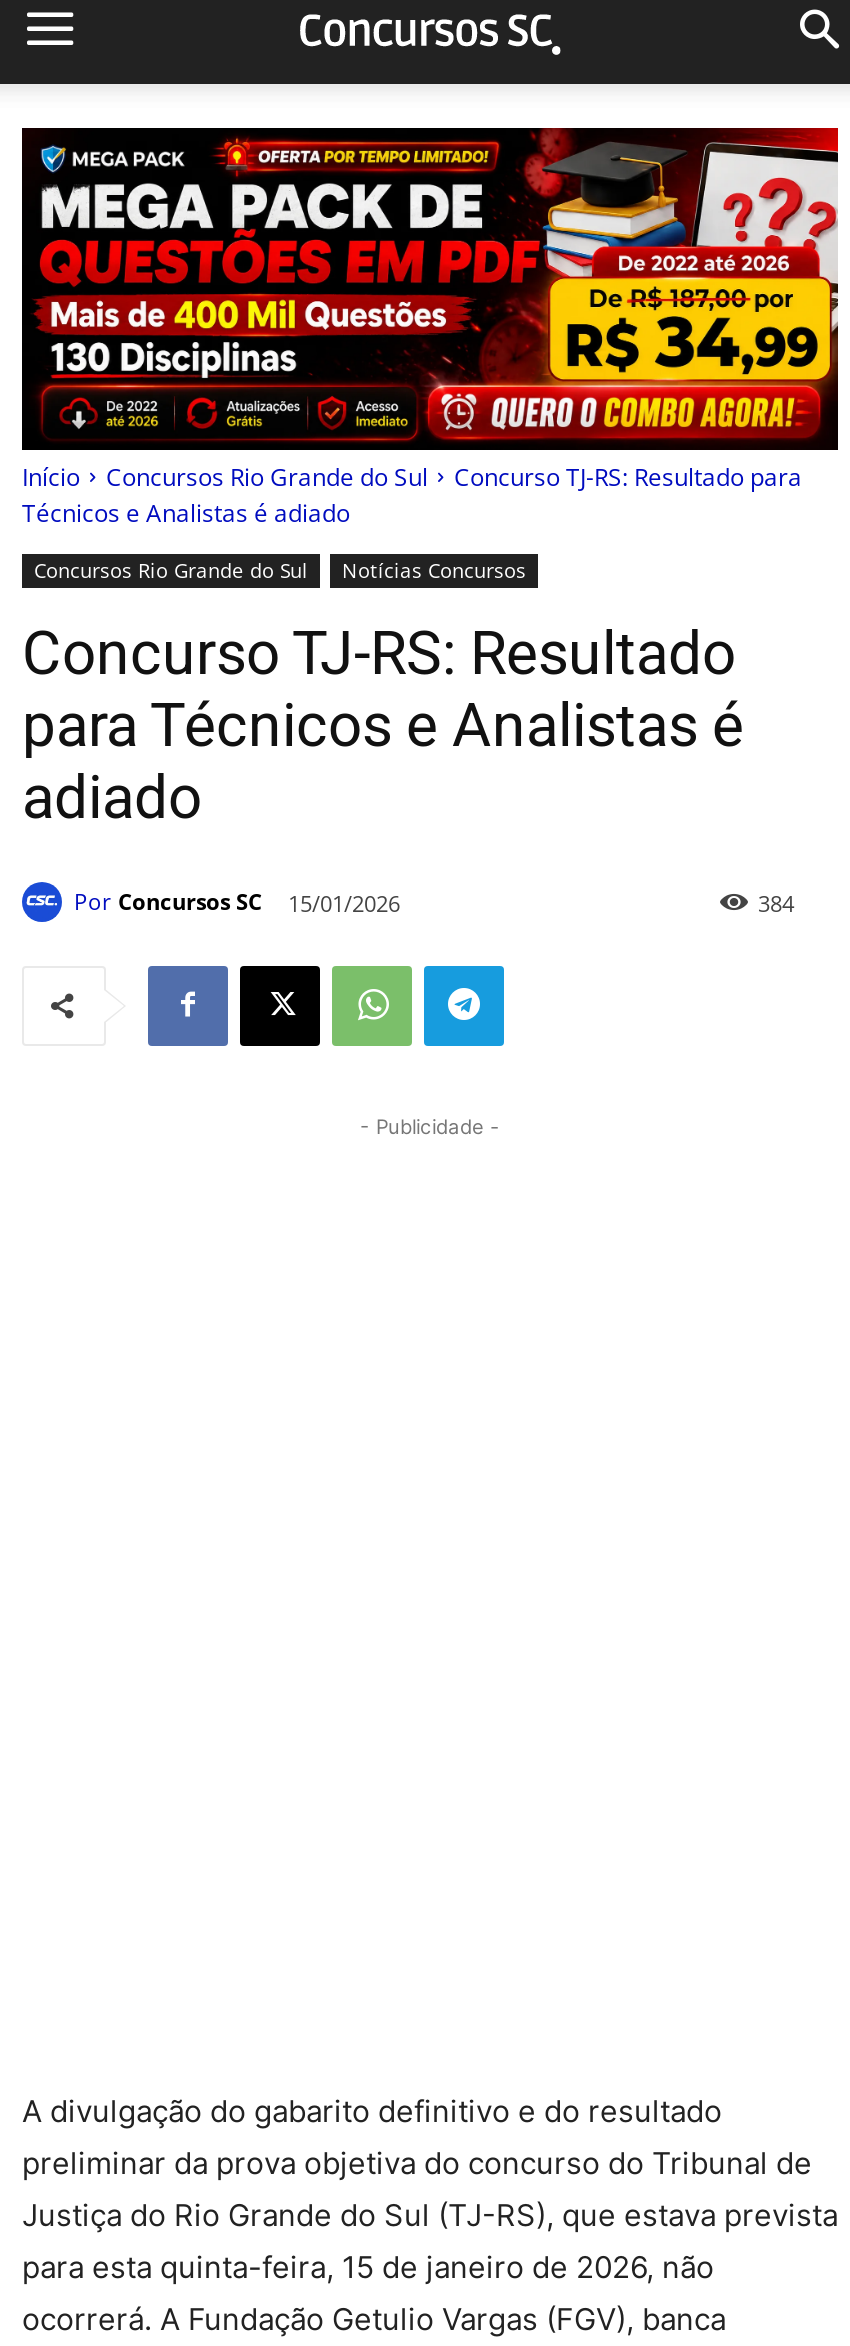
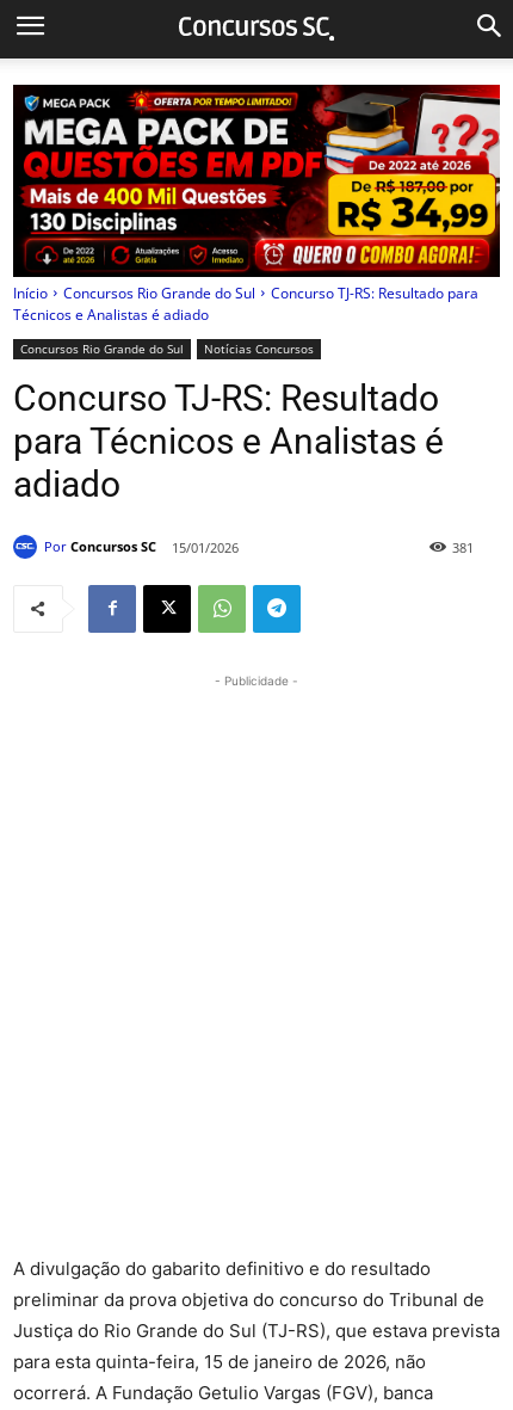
[758,888,794,918] 384 -> [452,538,474,556] 381

